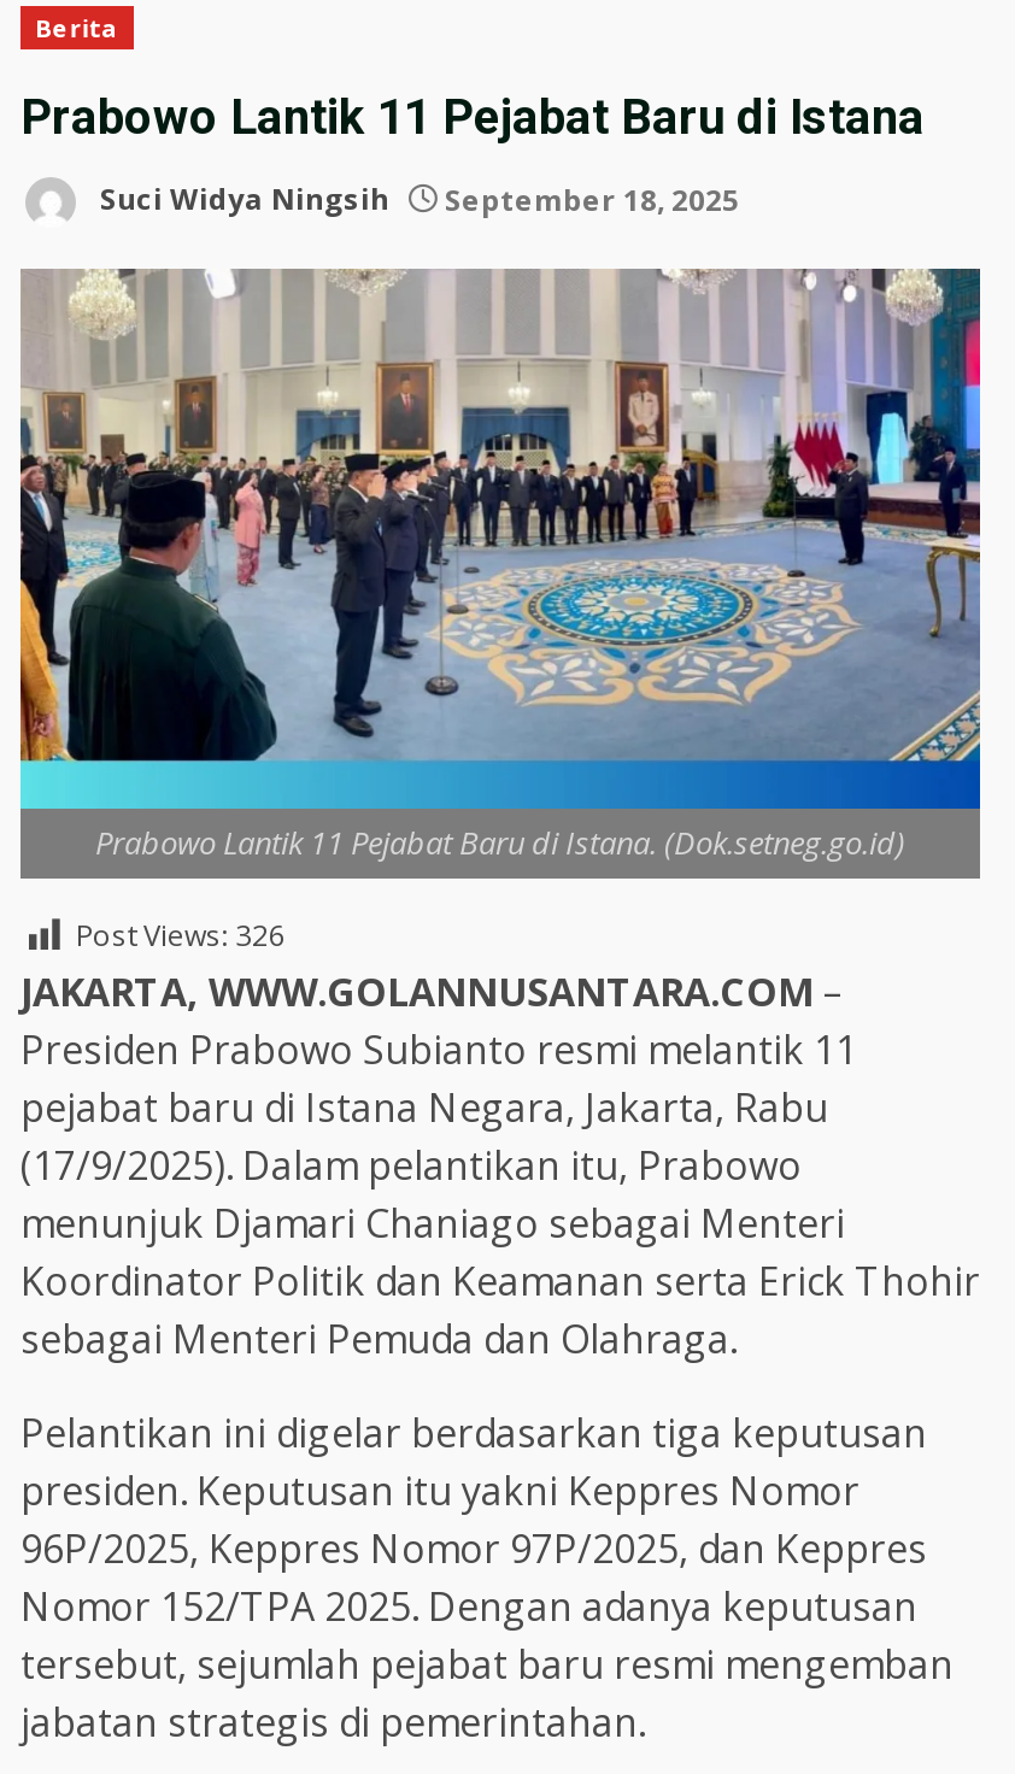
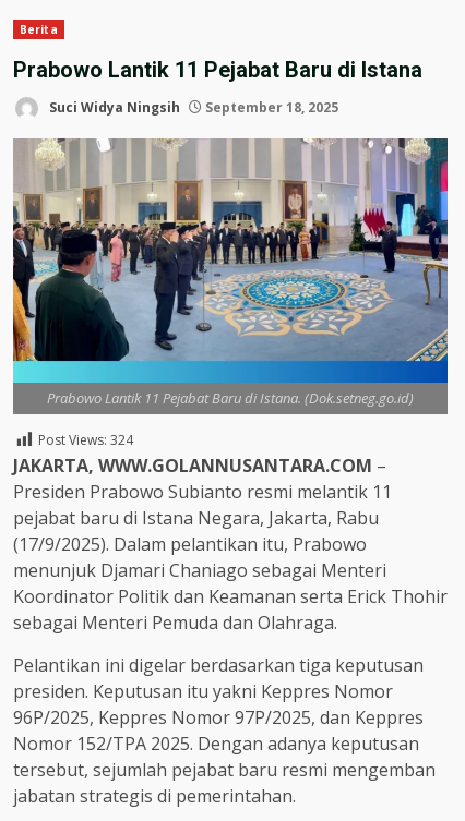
[76,915,286,956] Post Views: 326 -> [38,431,133,449] Post Views: 324

